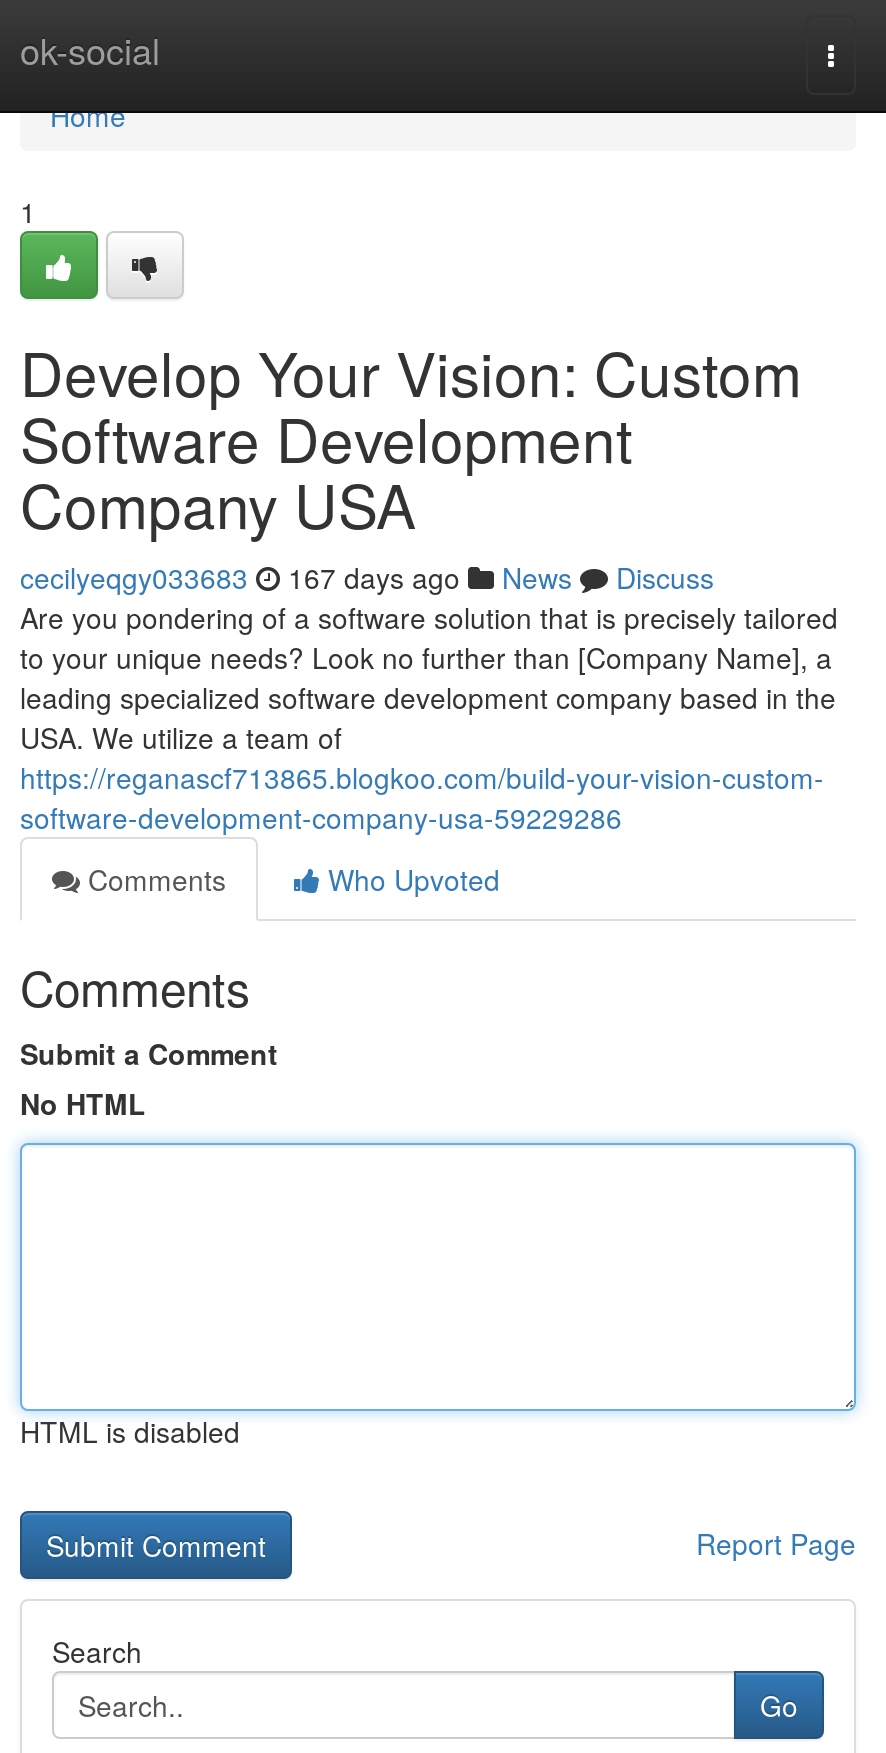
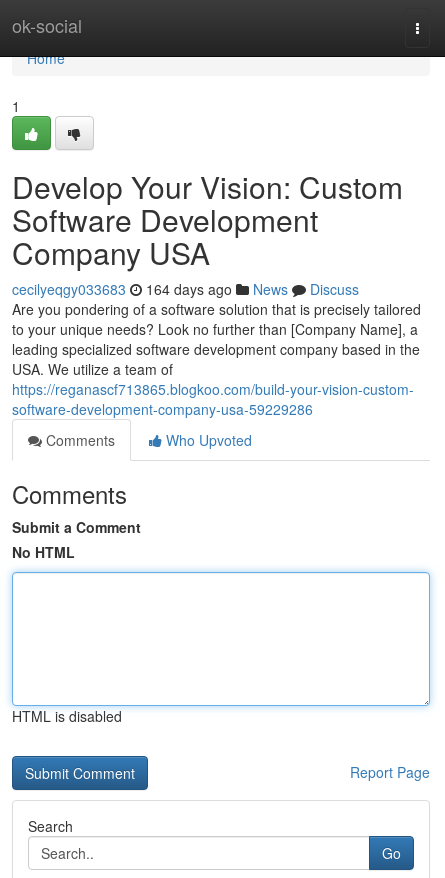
[20,557,714,597] cecilyeqgy033683 167 days ago News Discuss -> [12,279,359,299] cecilyeqgy033683 164 days ago News Discuss

